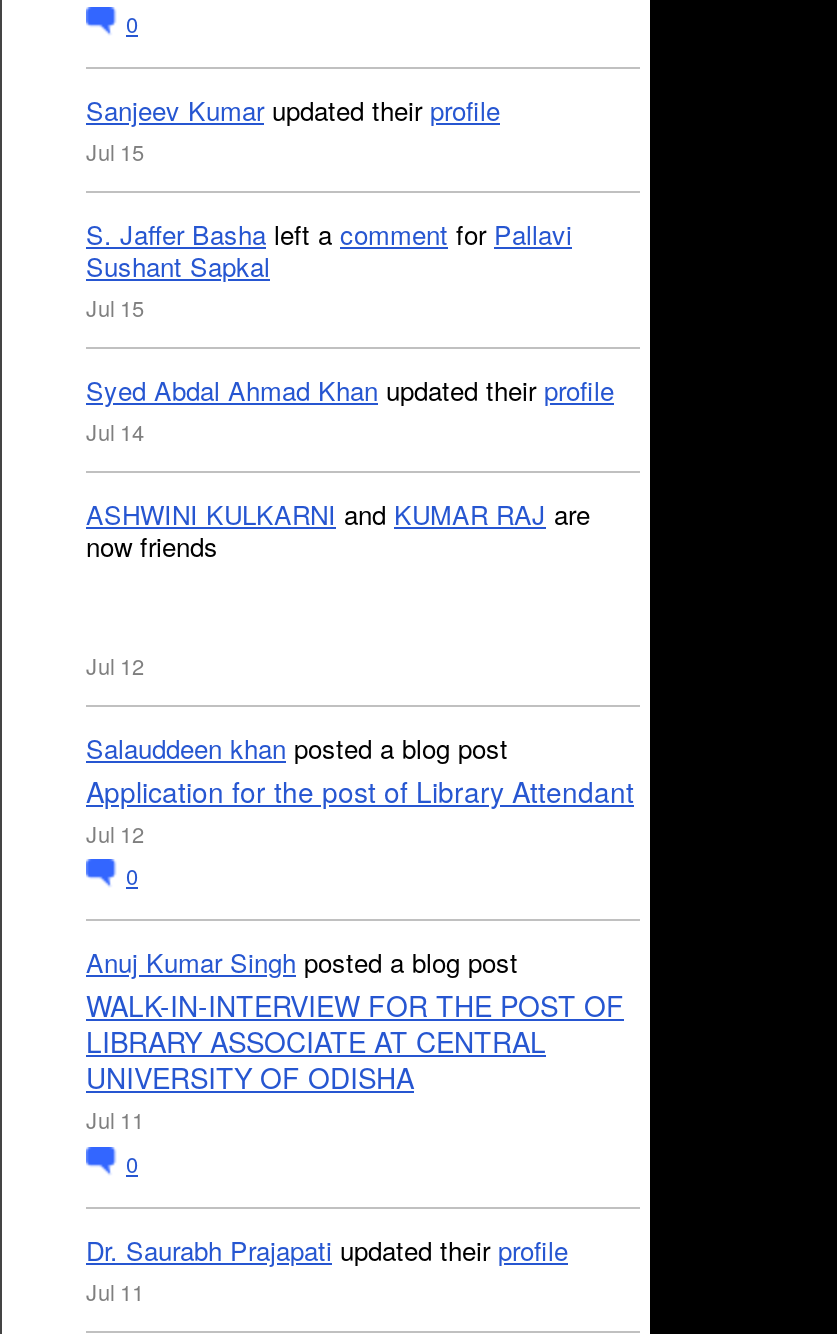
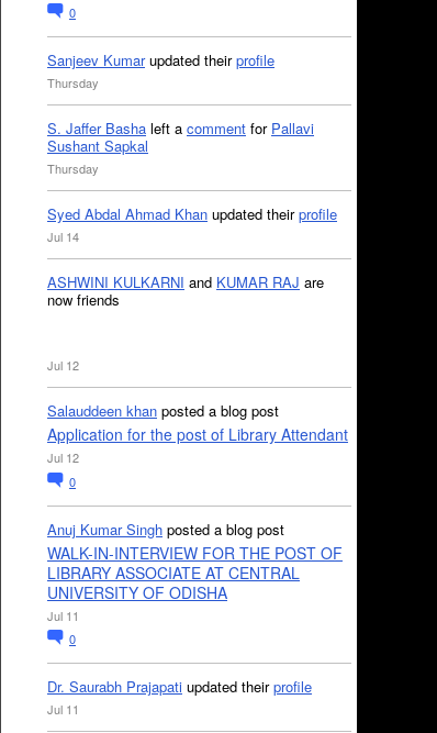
[86,135,144,167] Jul 15 -> [47,74,99,92] Thursday
[86,291,144,323] Jul 15 -> [47,160,99,177] Thursday

